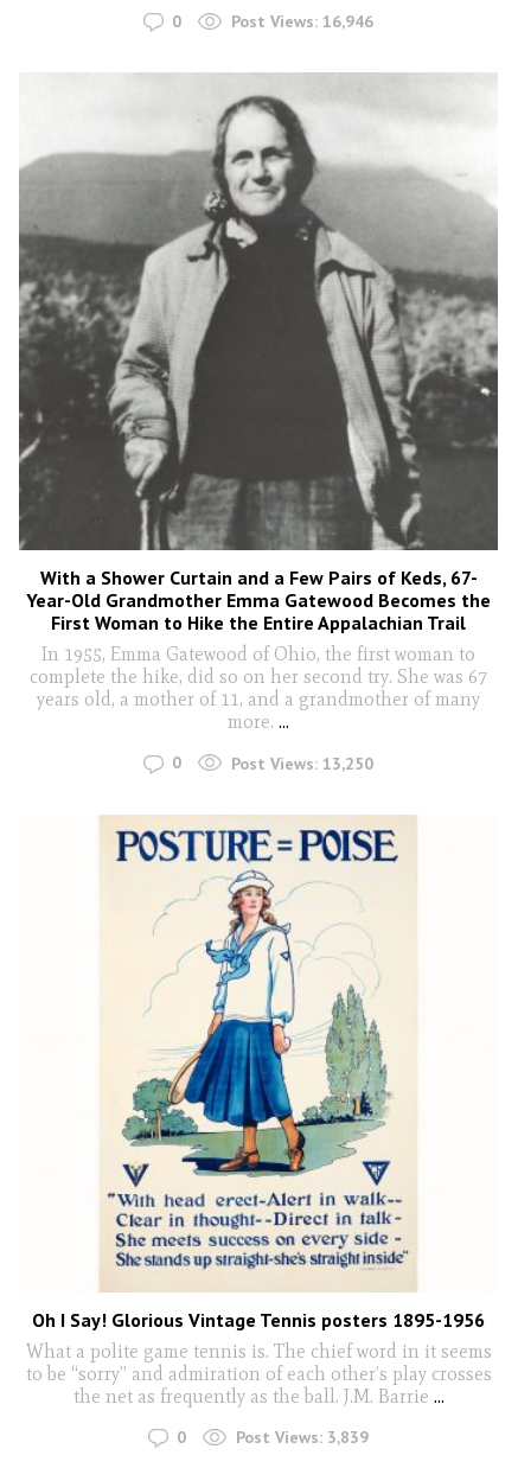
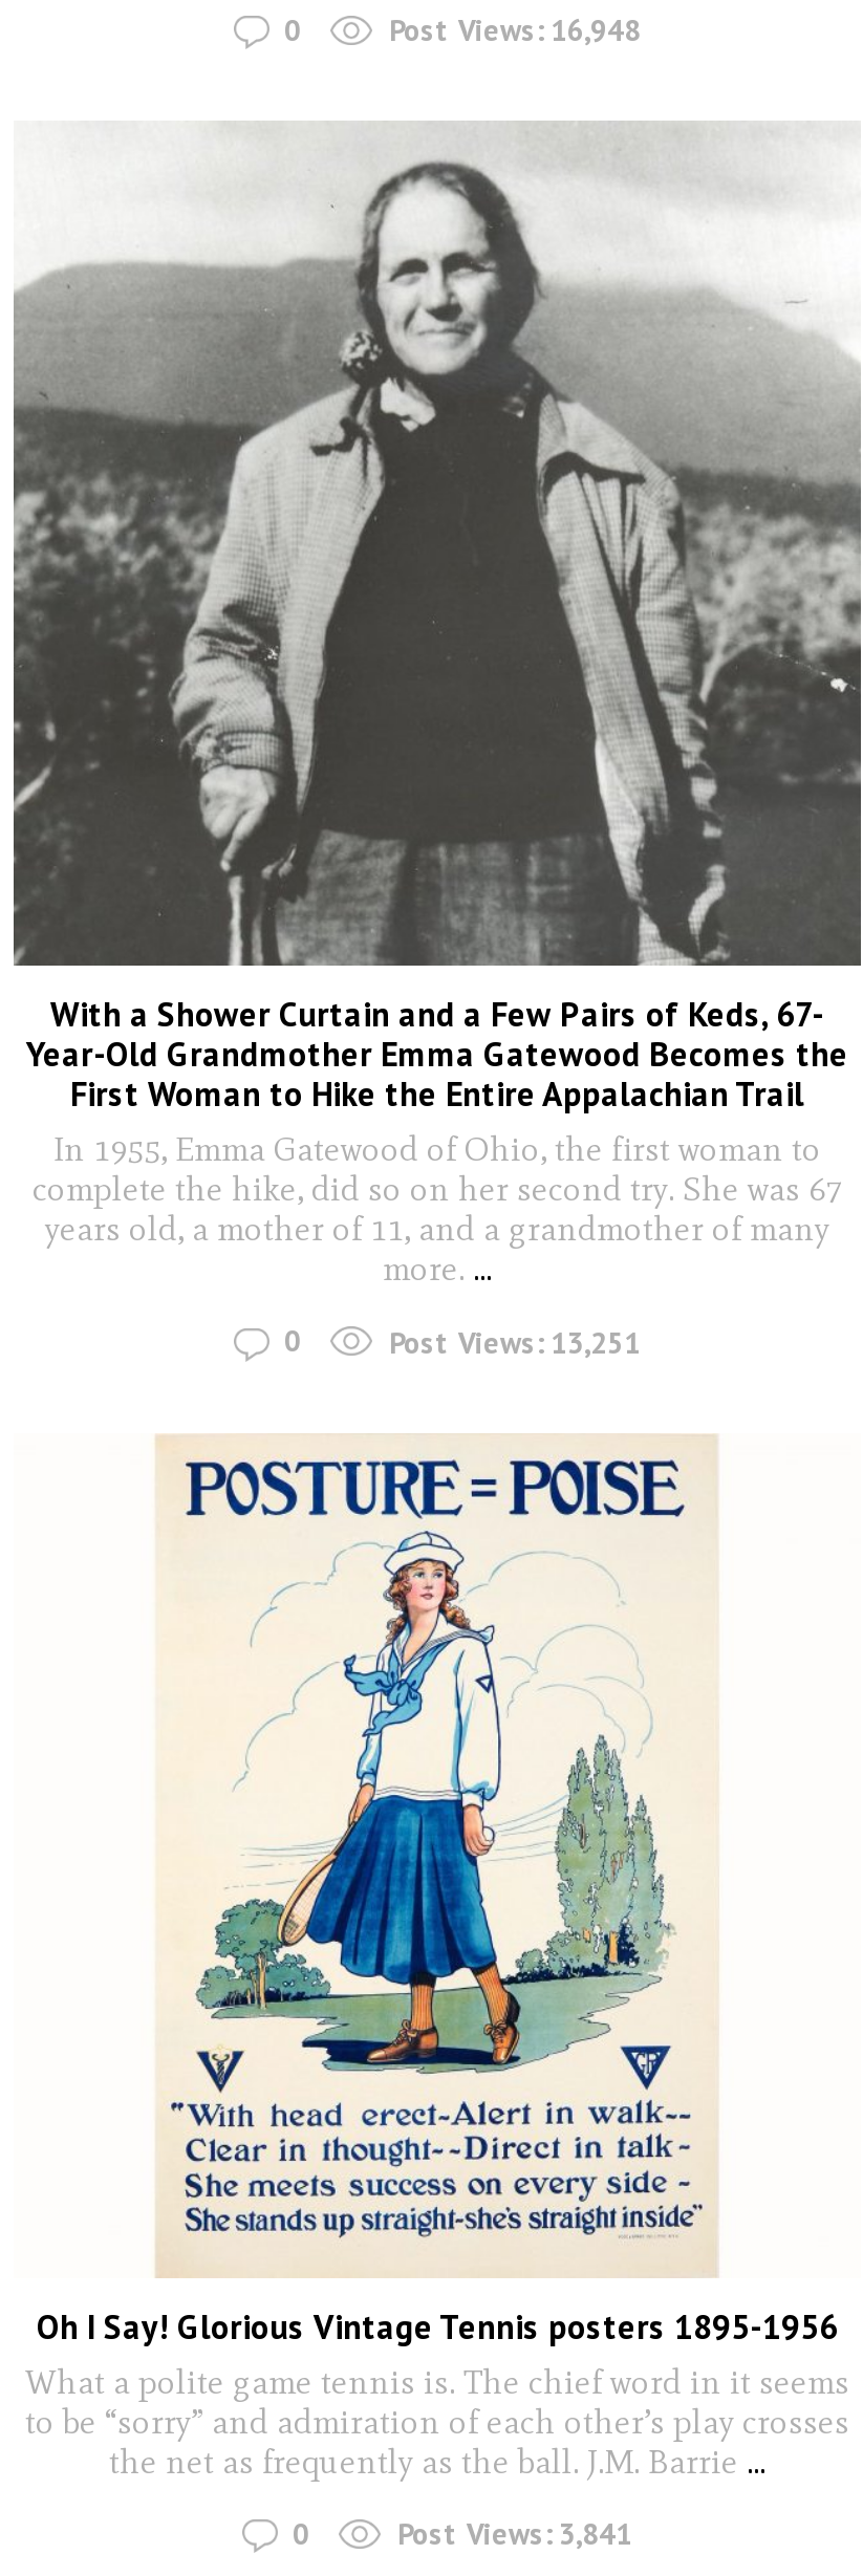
[231,11,373,32] Post Views: 16,946 -> [389,12,641,49] Post Views: 16,948
[231,753,373,774] Post Views: 13,250 -> [389,1324,641,1361] Post Views: 13,251
[236,1427,369,1448] Post Views: 3,839 -> [397,2516,632,2554] Post Views: 3,841

